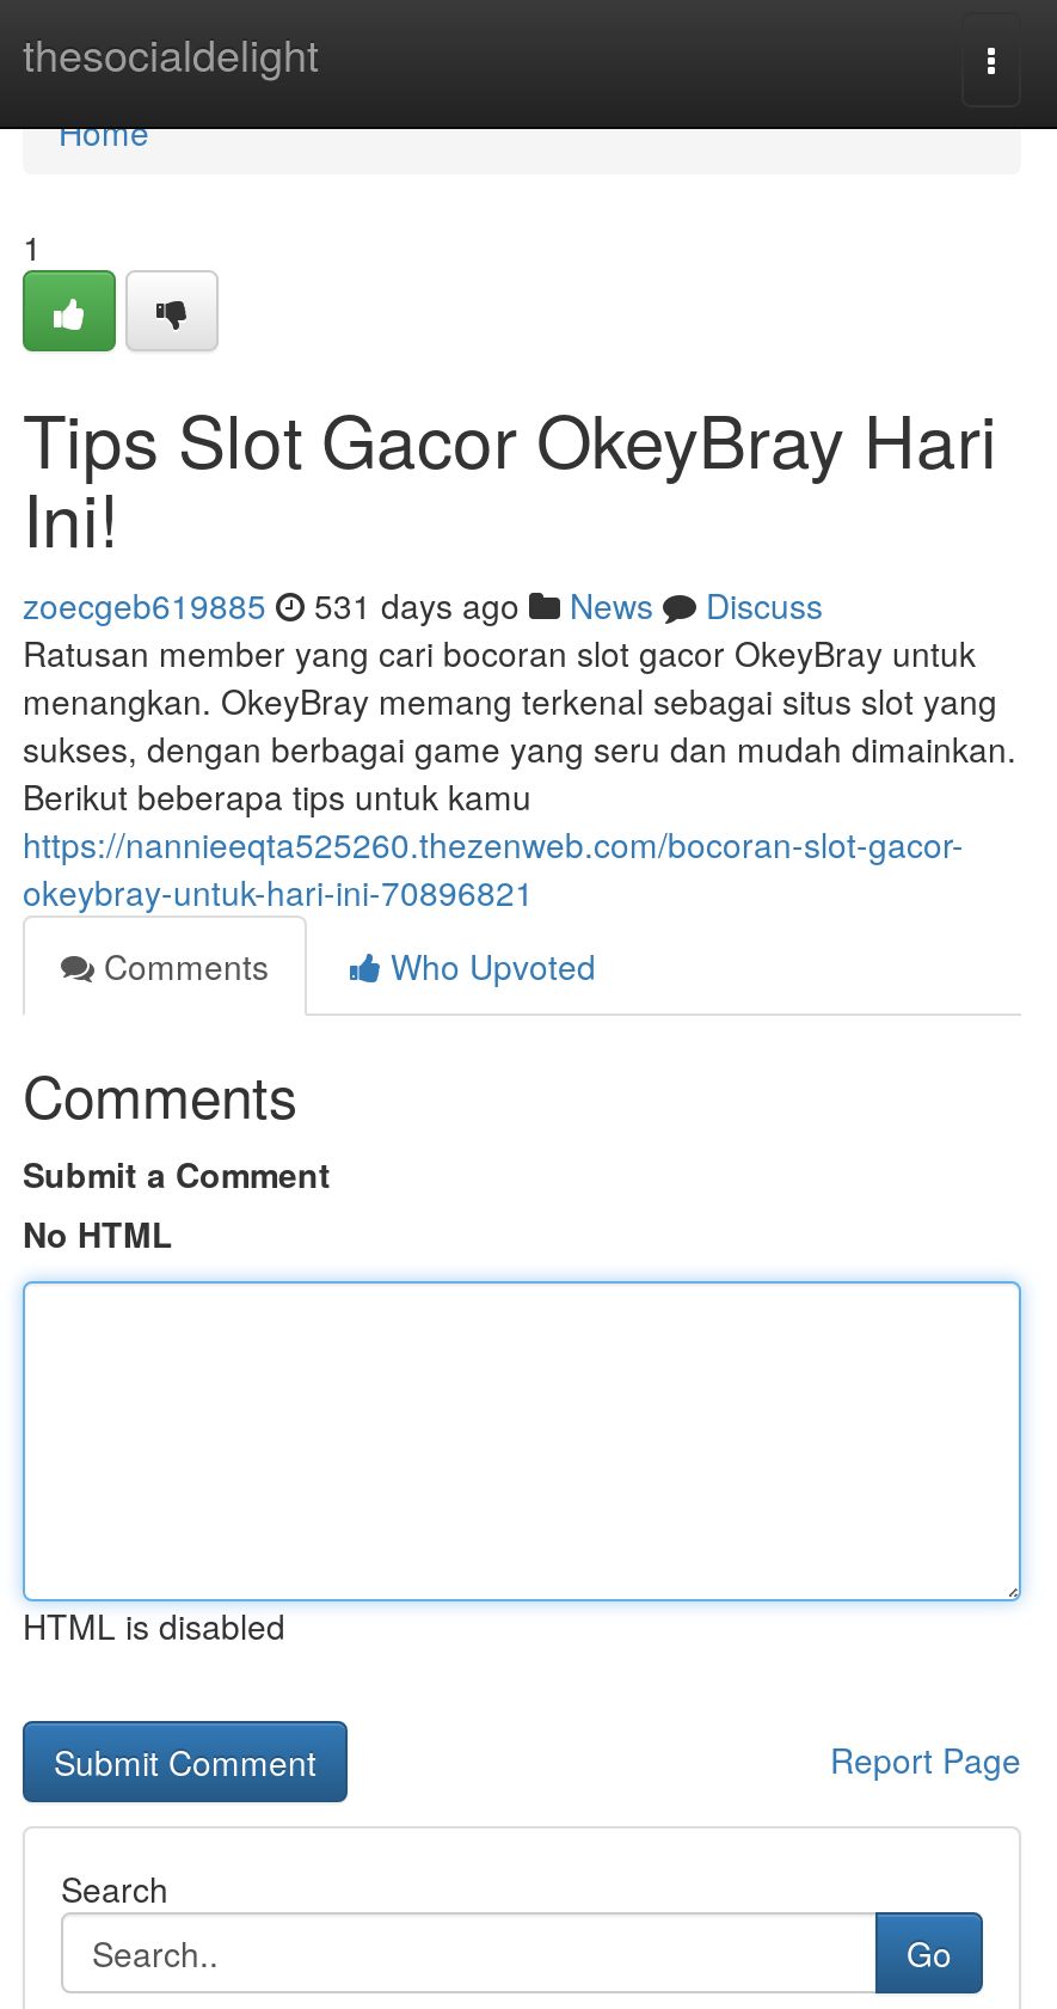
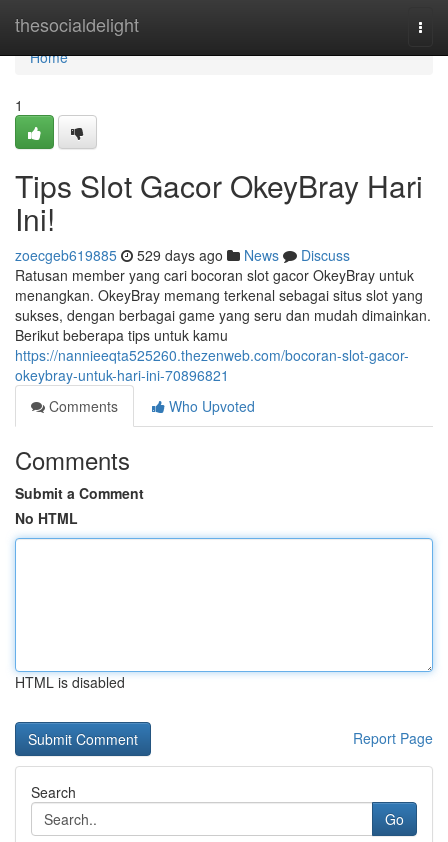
[23,581,823,629] zoecgeb619885 531 days ago News Discuss -> [15,245,350,265] zoecgeb619885 529 days ago News Discuss

